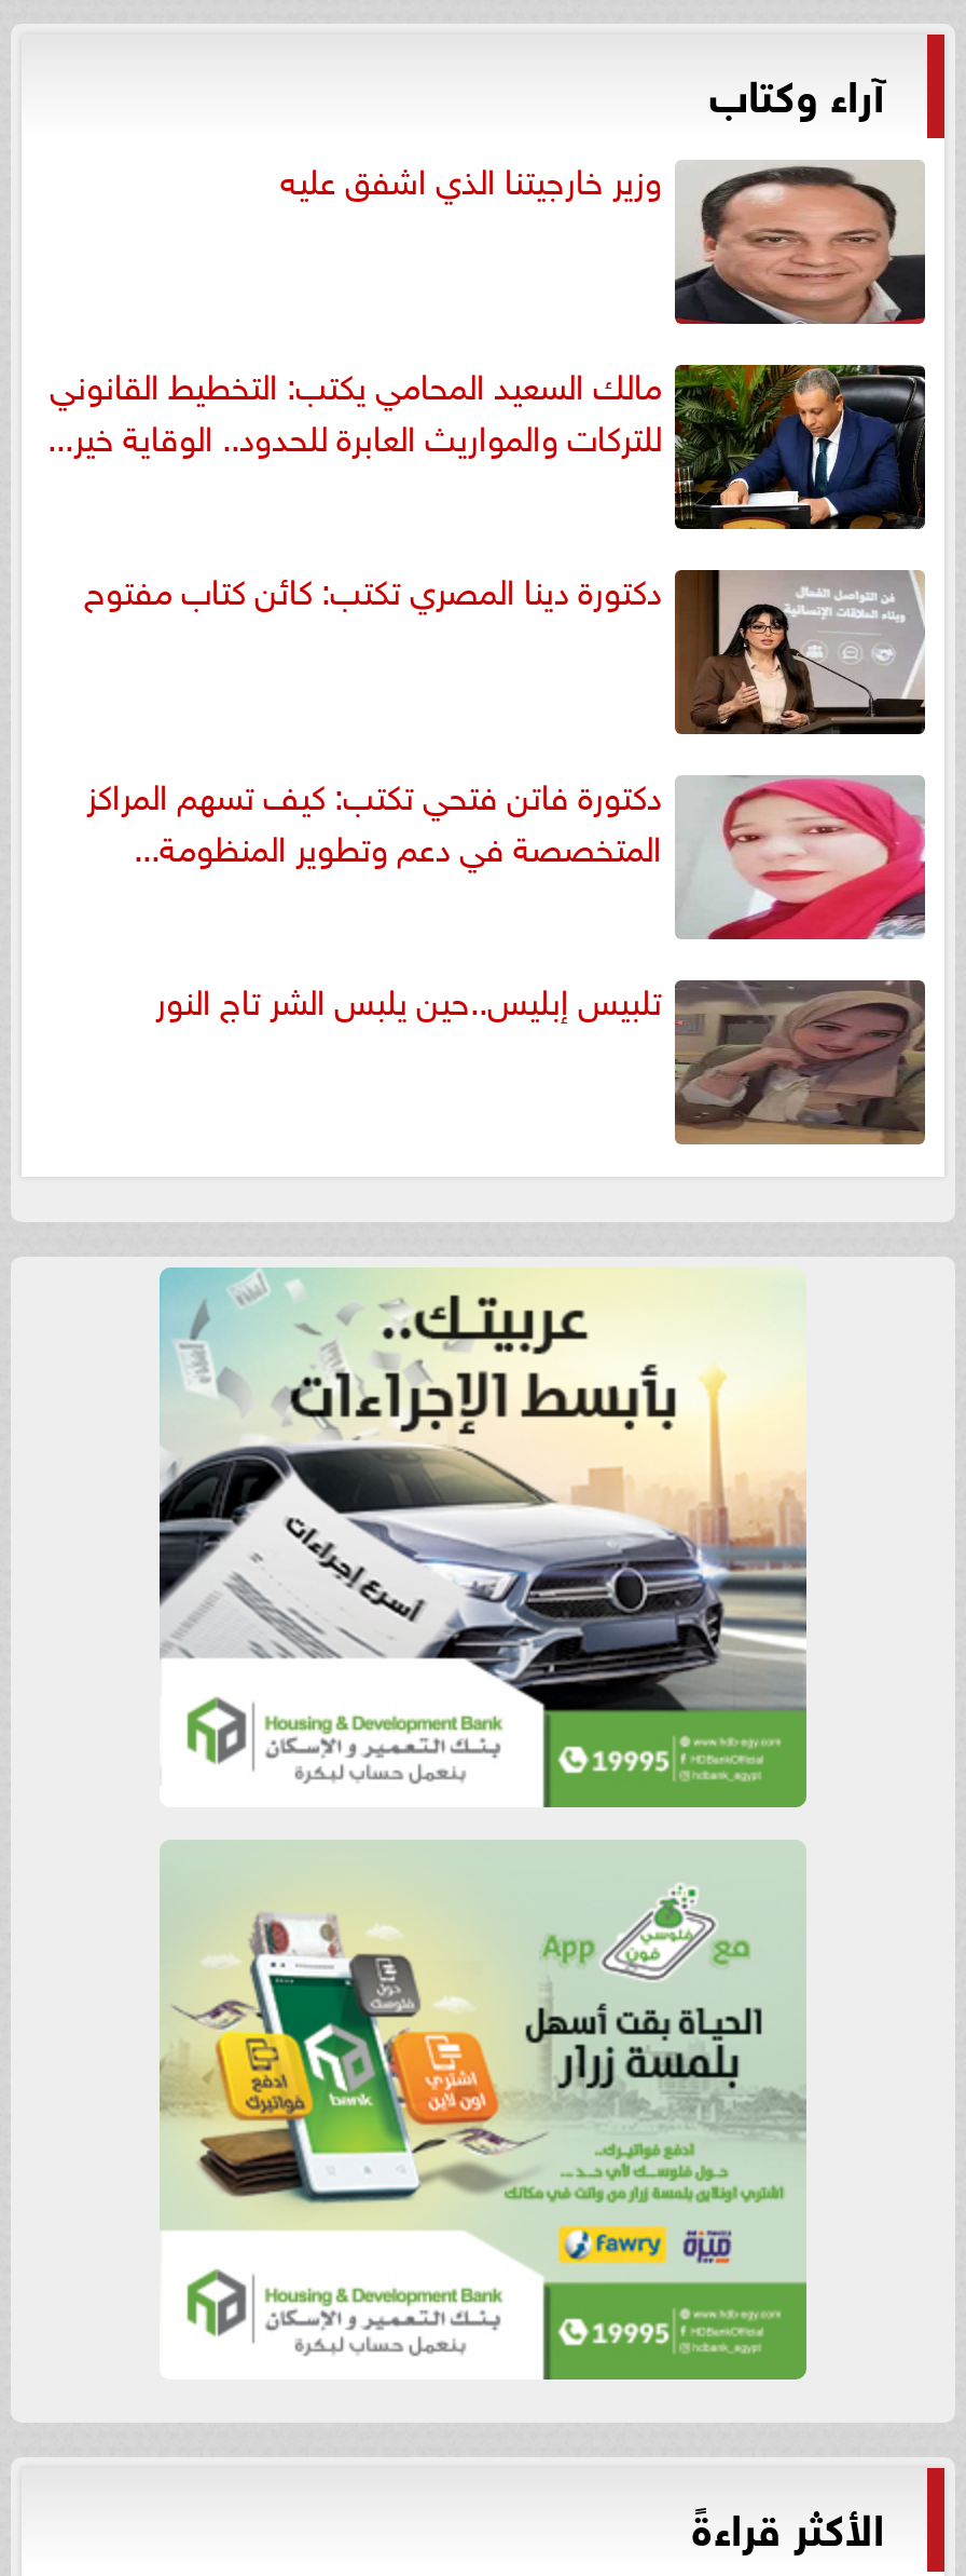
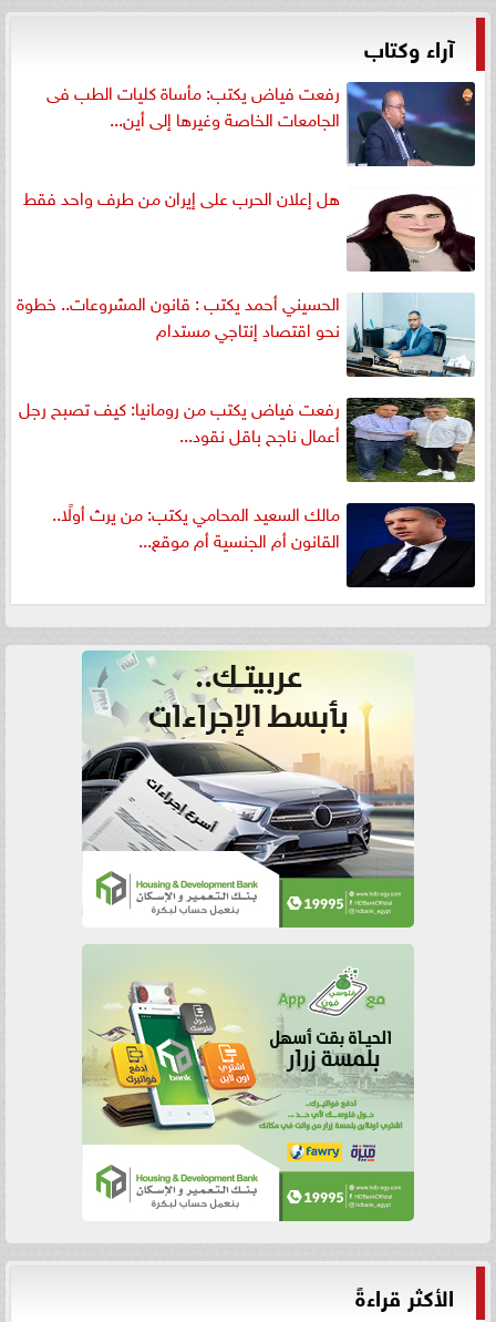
[280,148,925,326] [image] | وزير خارجيتنا الذي اشفق عليه -> [46,76,476,167] [image] | رفعت فياض يكتب: مأساة كليات الطب فى | الجامعات الخاصة وغيرها إلى أين...
[47,353,927,531] [image] | مالك السعيد المحامي يكتب: التخطيط القانوني | للتركات والمواريث العابرة للحدود.. الوقاية خير... -> [23,181,475,273] [image] | هل إعلان الحرب على إيران من طرف واحد فقط
[84,558,927,736] [image] | دكتورة دينا المصري تكتب: كائن كتاب مفتوح -> [17,286,475,378] [image] | الحسيني أحمد يكتب : قانون المشروعات.. خطوة | نحو اقتصاد إنتاجي مستدام
[86,763,927,941] [image] | دكتورة فاتن فتحي تكتب: كيف تسهم المراكز | المتخصصة في دعم وتطوير المنظومة... -> [19,392,476,483] [image] | رفعت فياض يكتب من رومانيا: كيف تصبح رجل | أعمال ناجح باقل نقود...
[155,968,927,1147] [image] | تلبيس إبليس..حين يلبس الشر تاج النور -> [52,497,476,588] [image] | مالك السعيد المحامي يكتب: من يرث أولًا.. | القانون أم الجنسية أم موقع...

